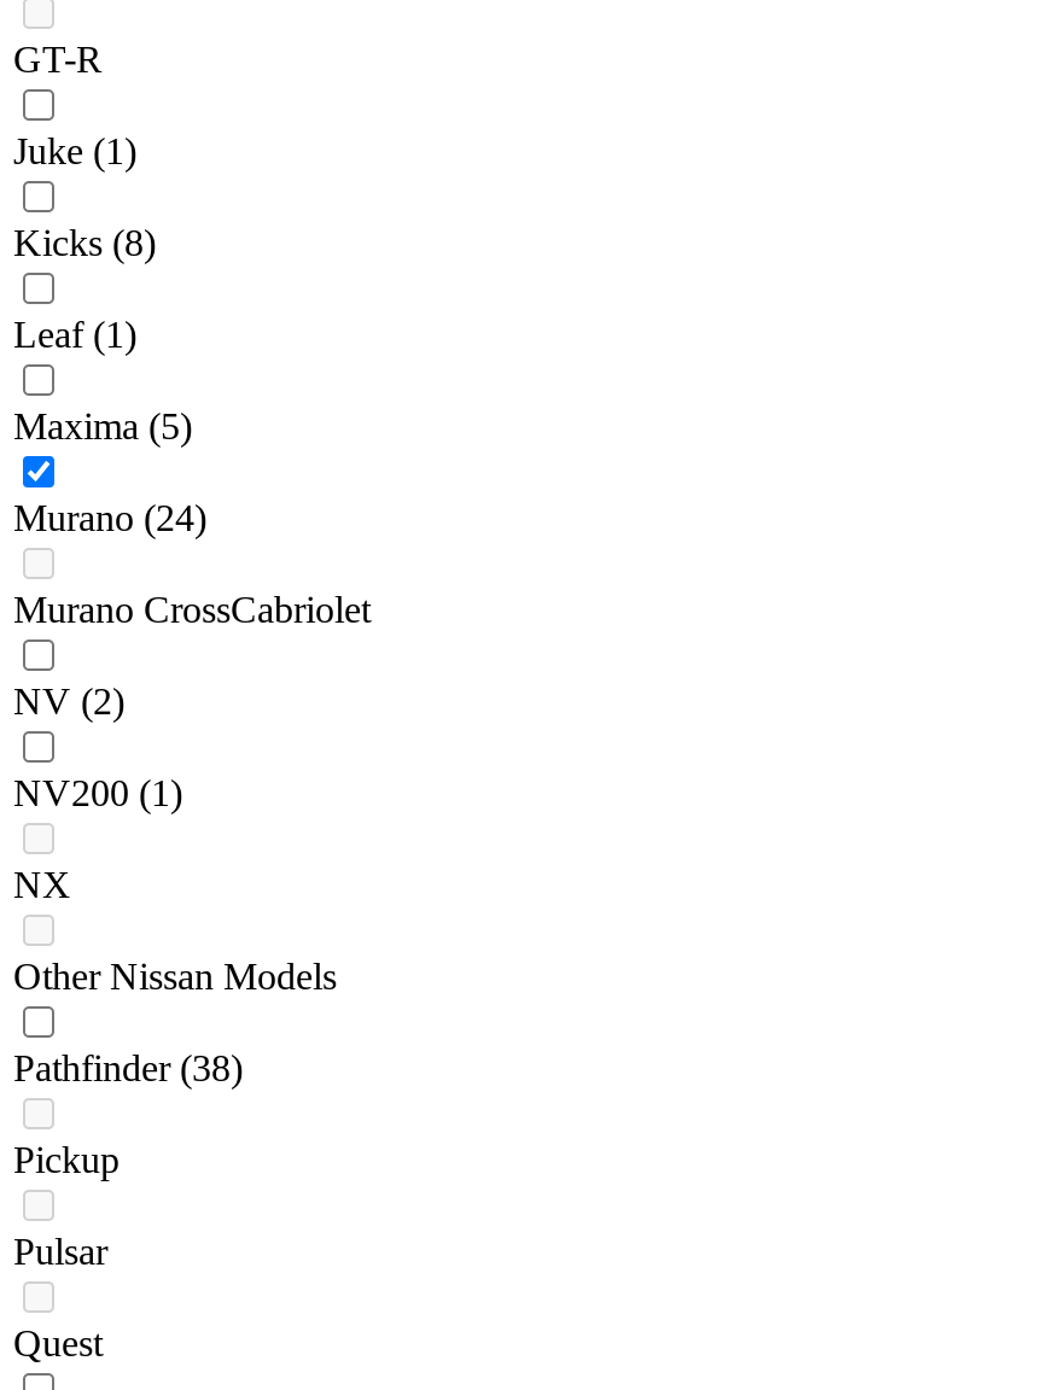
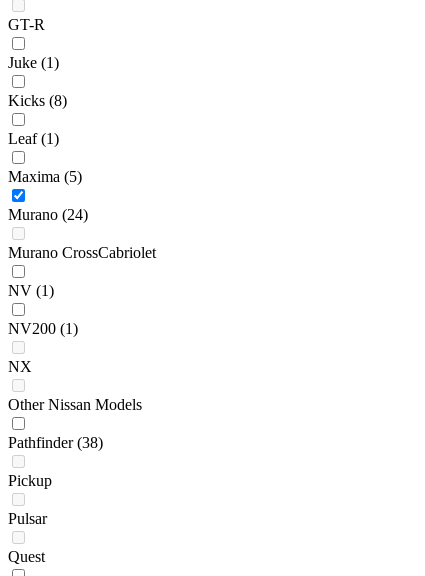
[13,681,124,723] NV (2) -> [8,282,54,299] NV (1)

